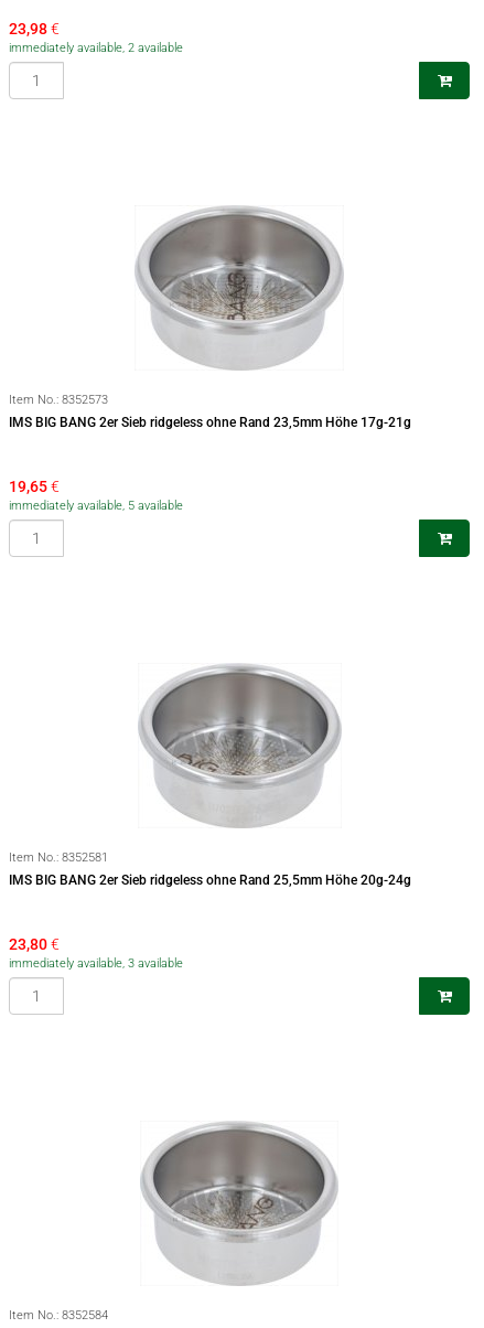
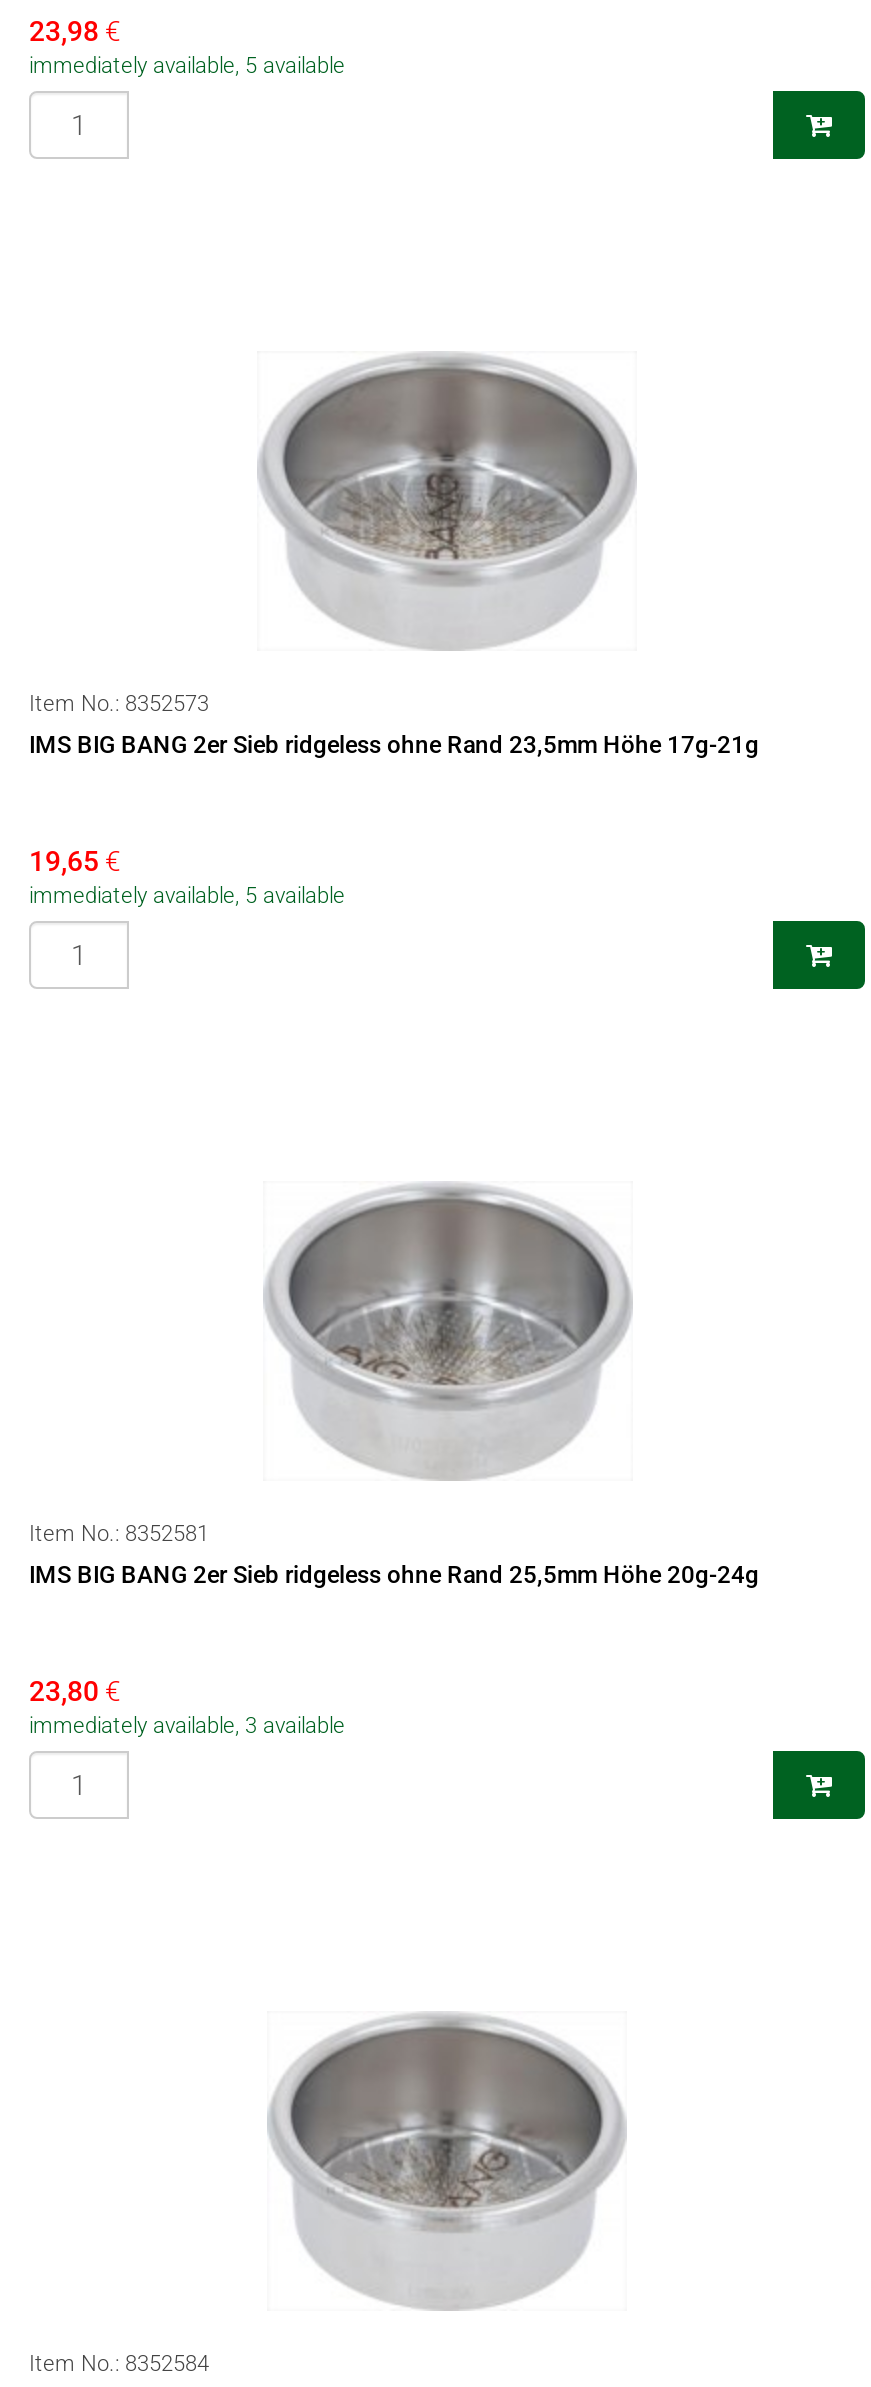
[9,41,183,55] immediately available, 2 available -> [29,53,345,79] immediately available, 5 available

